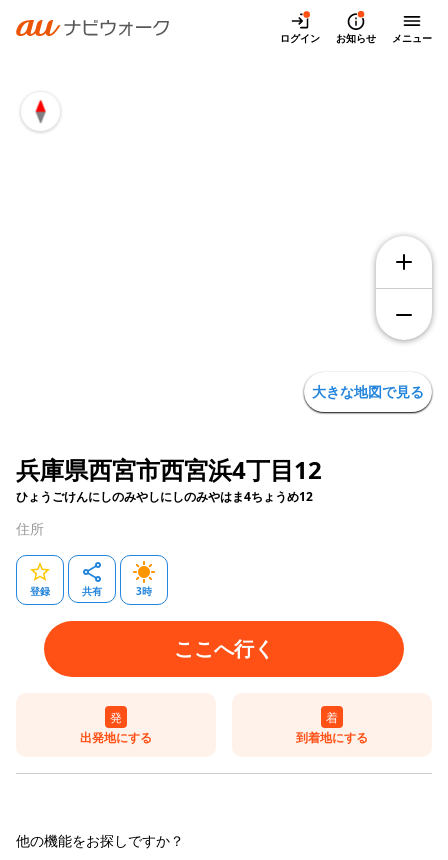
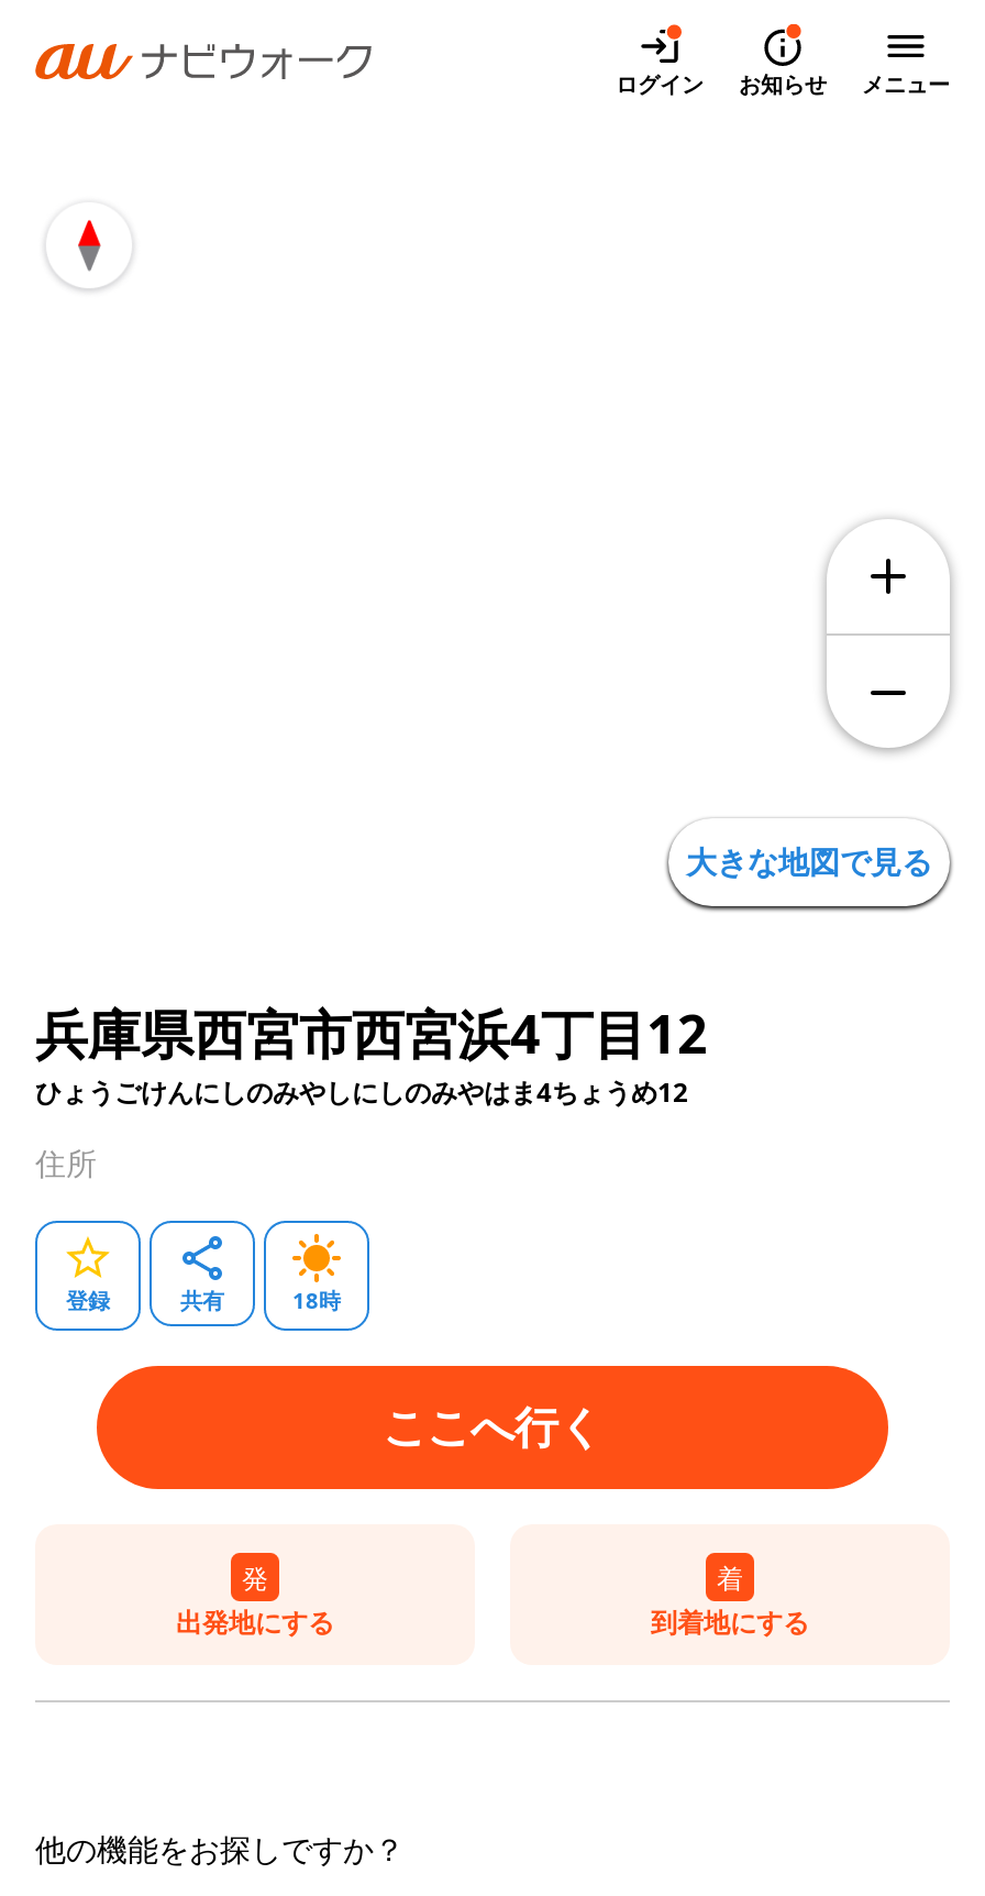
[136,584,152,598] 3時 -> [292,1284,341,1315] 18時

